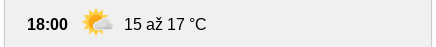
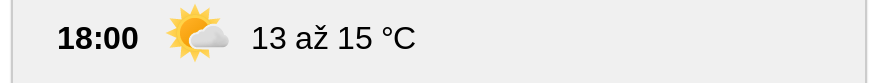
[124,16,207,33] 15 až 17 °C -> [251,21,417,55] 13 až 15 °C

